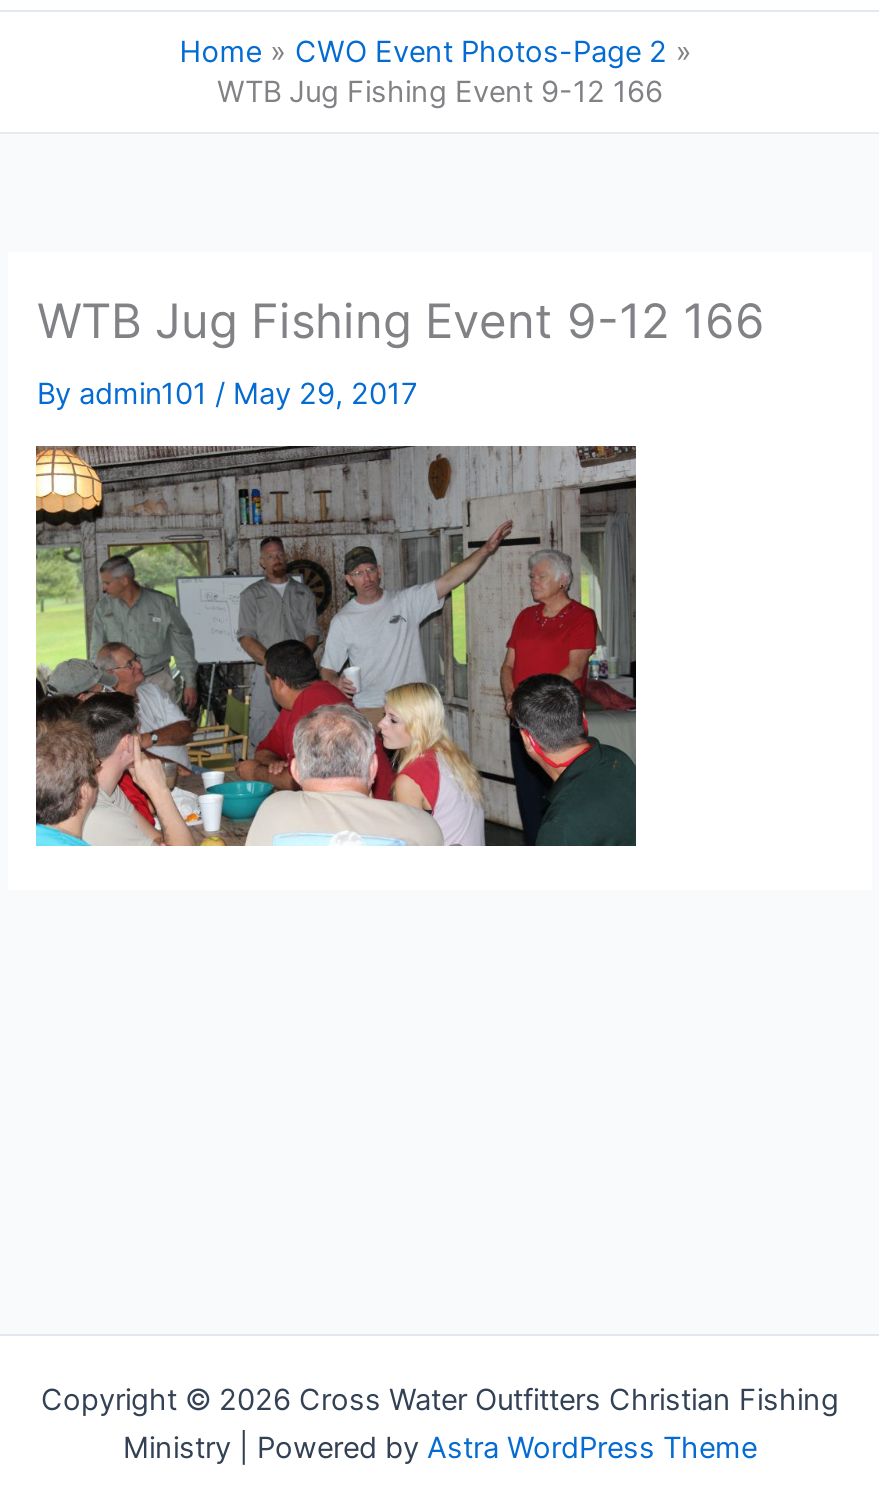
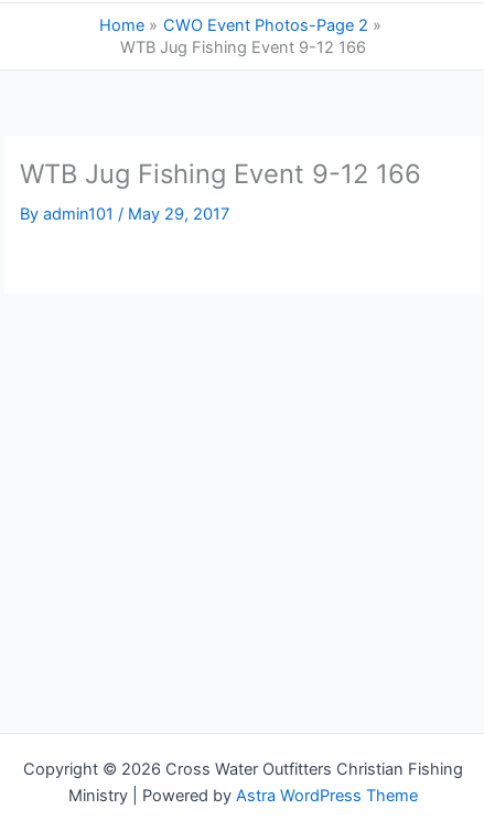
[34,444,638,848] [image] -> none

